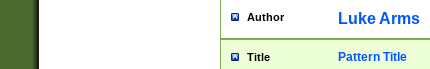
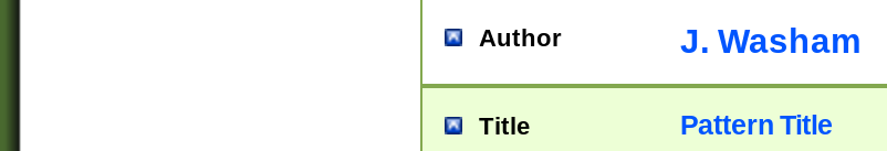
[337,10,419,27] Luke Arms -> [680,22,862,60] J. Washam

